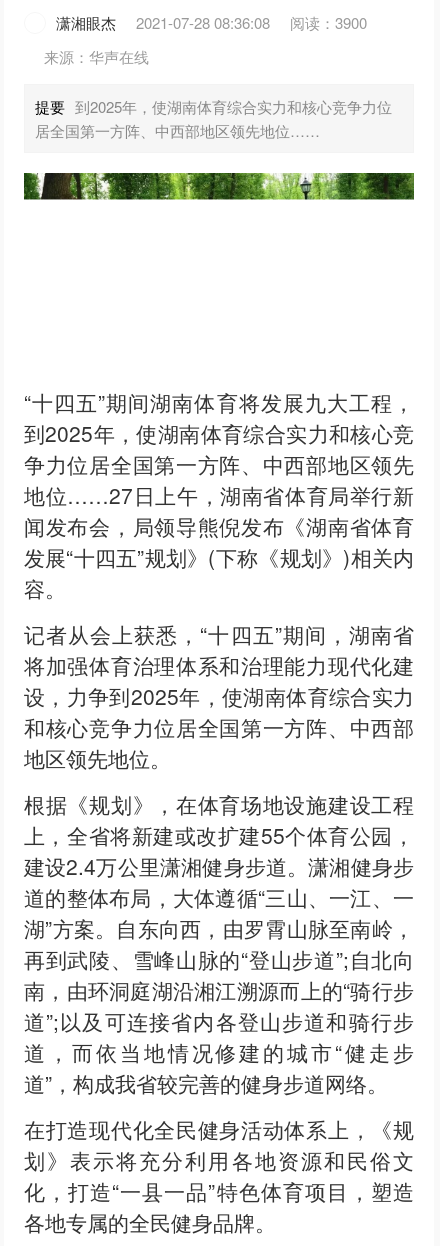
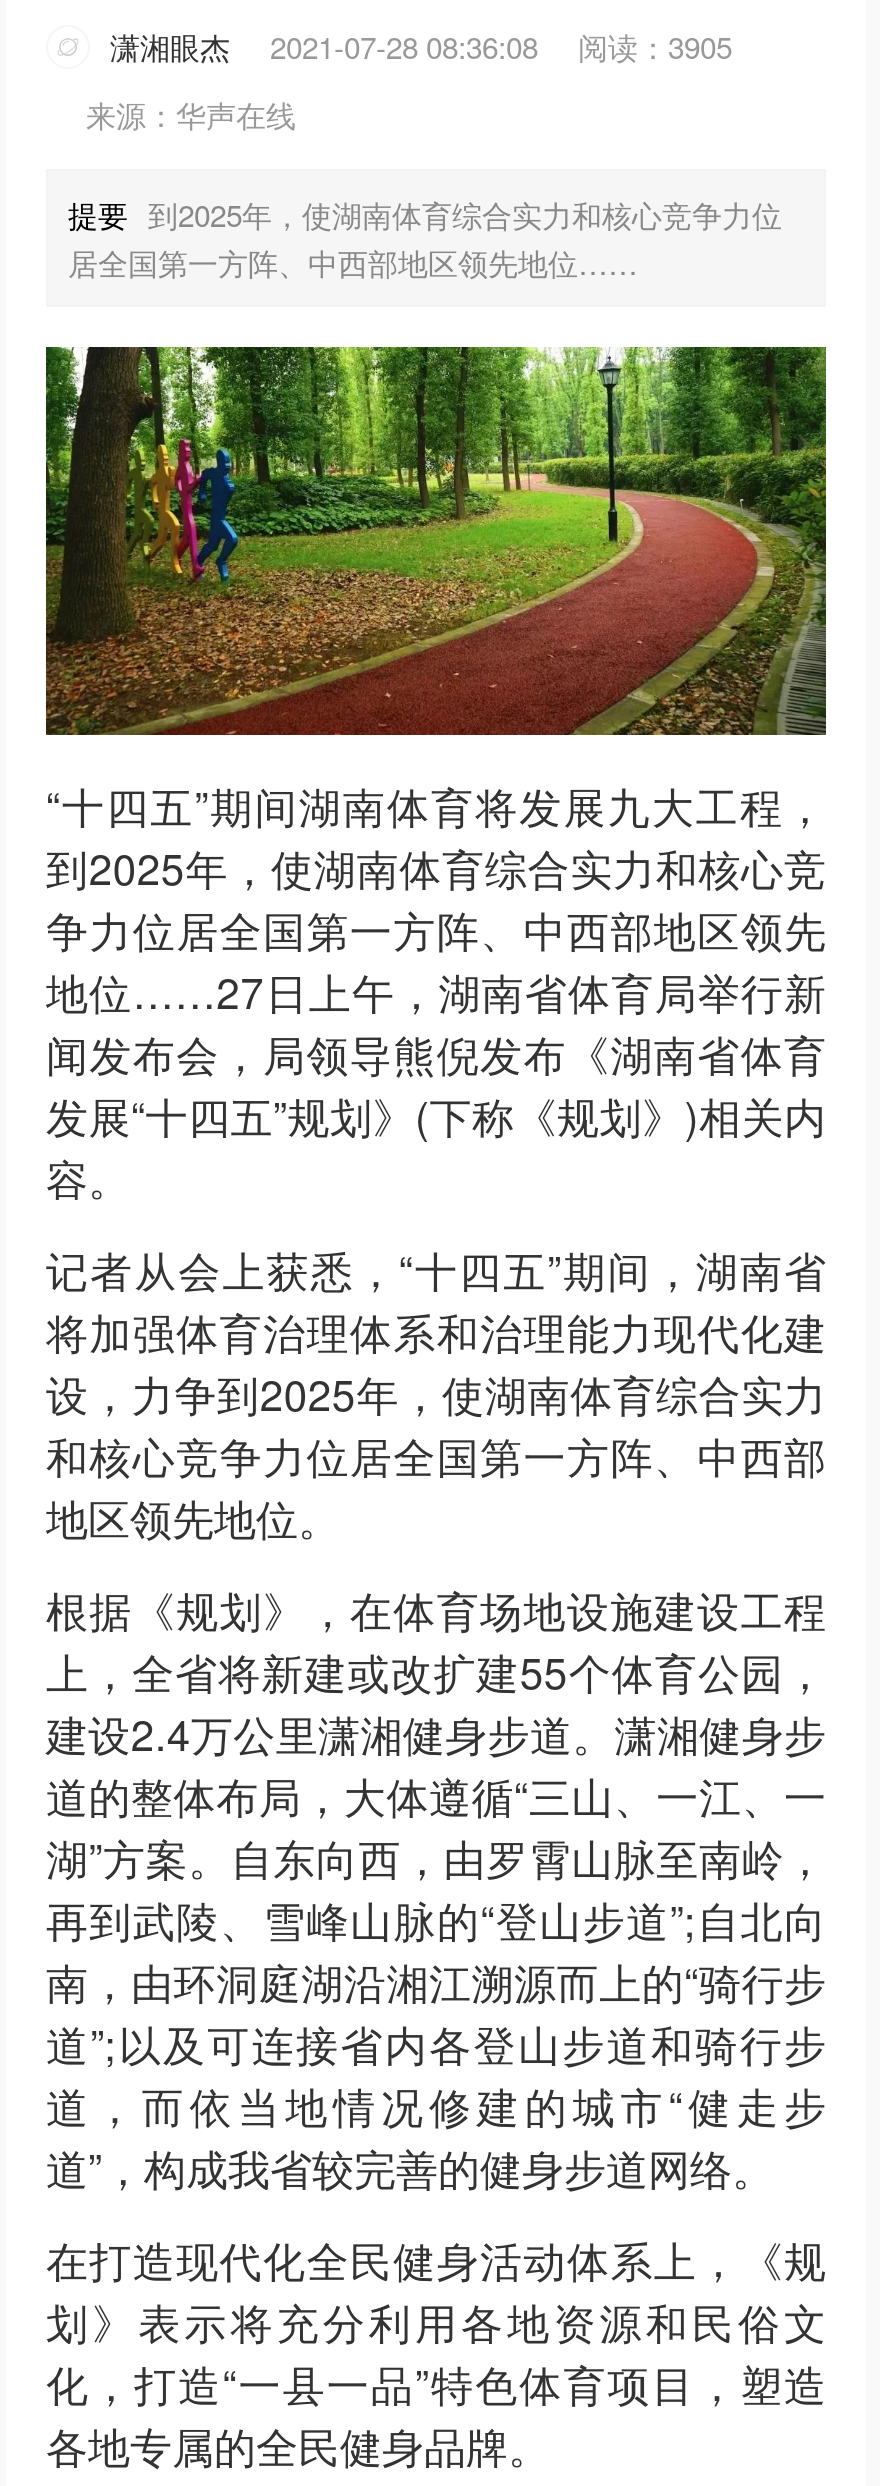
[290,12,367,33] 阅读：3900 -> [578,25,732,67] 阅读：3905
none -> [44,397,828,737] [image]

